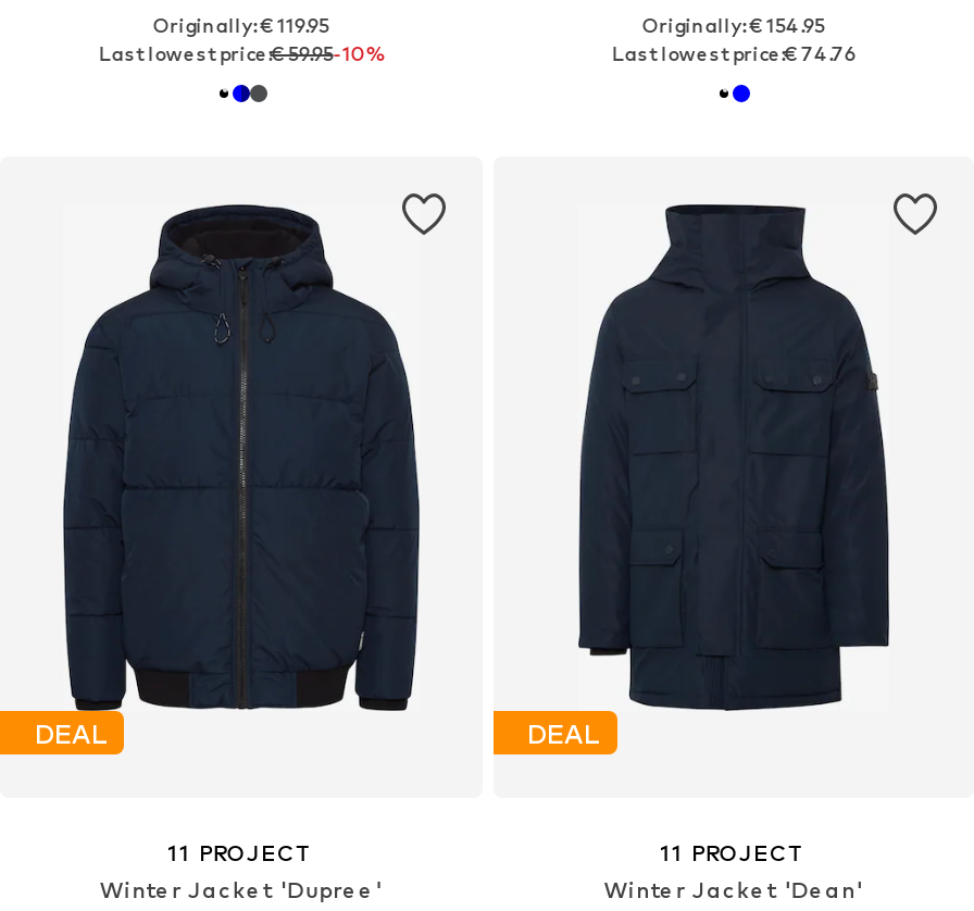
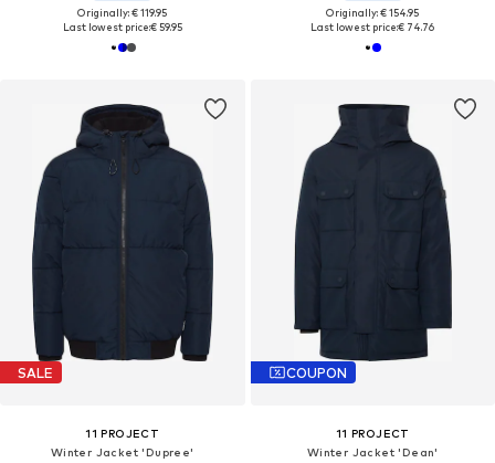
[98,42,383,66] Last lowest price:€ 59.95-10% -> [63,21,182,33] Last lowest price:€ 59.95
[35,717,107,750] DEAL -> [18,364,53,381] SALE
[527,717,599,750] DEAL -> [286,364,346,381] COUPON

